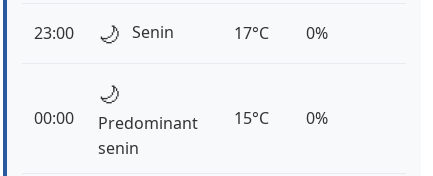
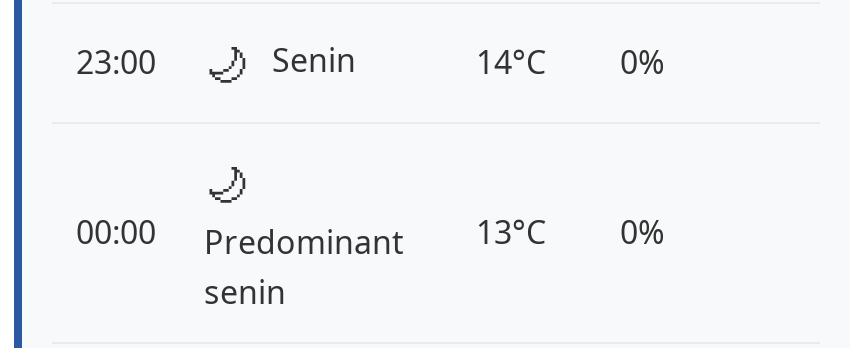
[234,22,328,44] 17°C 0% -> [476,41,664,85] 14°C 0%
[34,107,328,134] 00:00 Predominant 15°C 0% -> [76,211,664,265] 00:00 Predominant 13°C 0%

